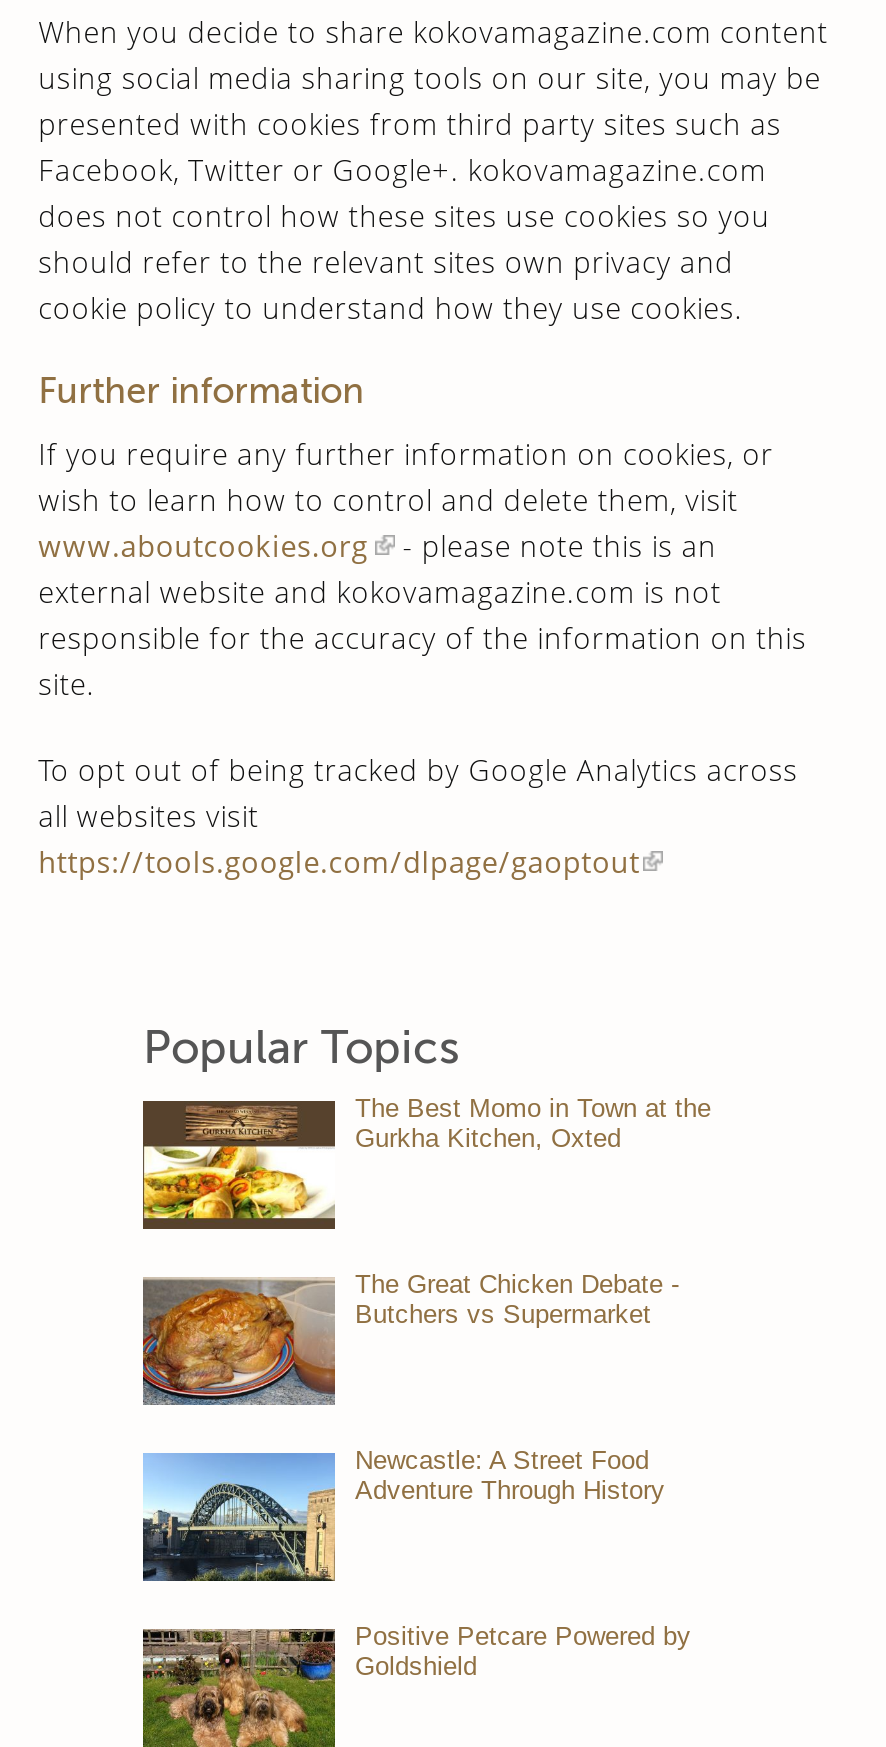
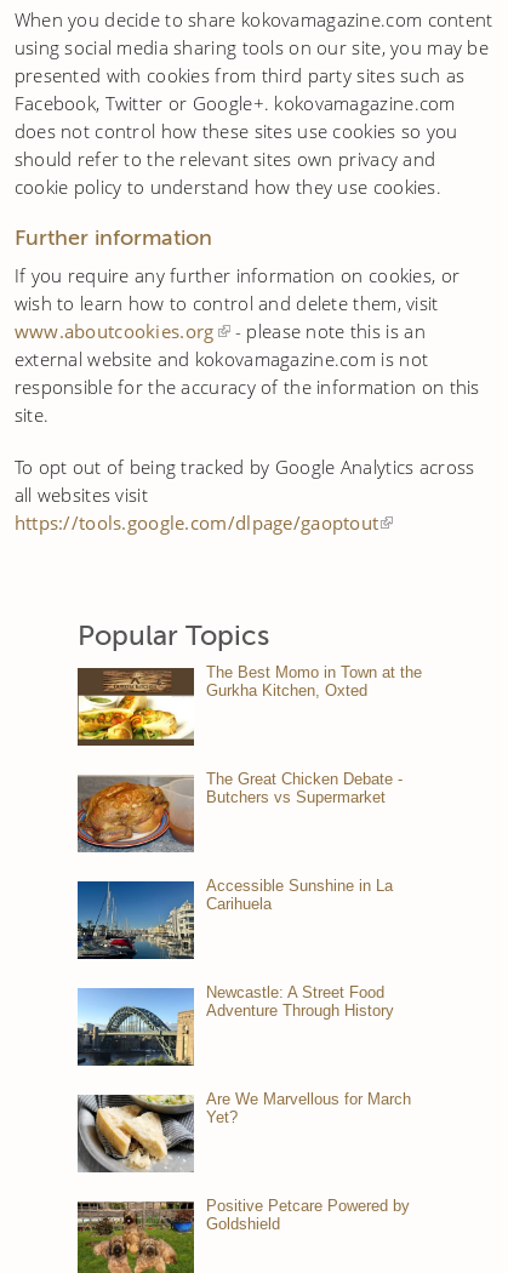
none -> [76,877,393,960] [image] | Accessible Sunshine in La | Carihuela
none -> [76,1090,411,1174] [image] | Are We Marvellous for March | Yet?

